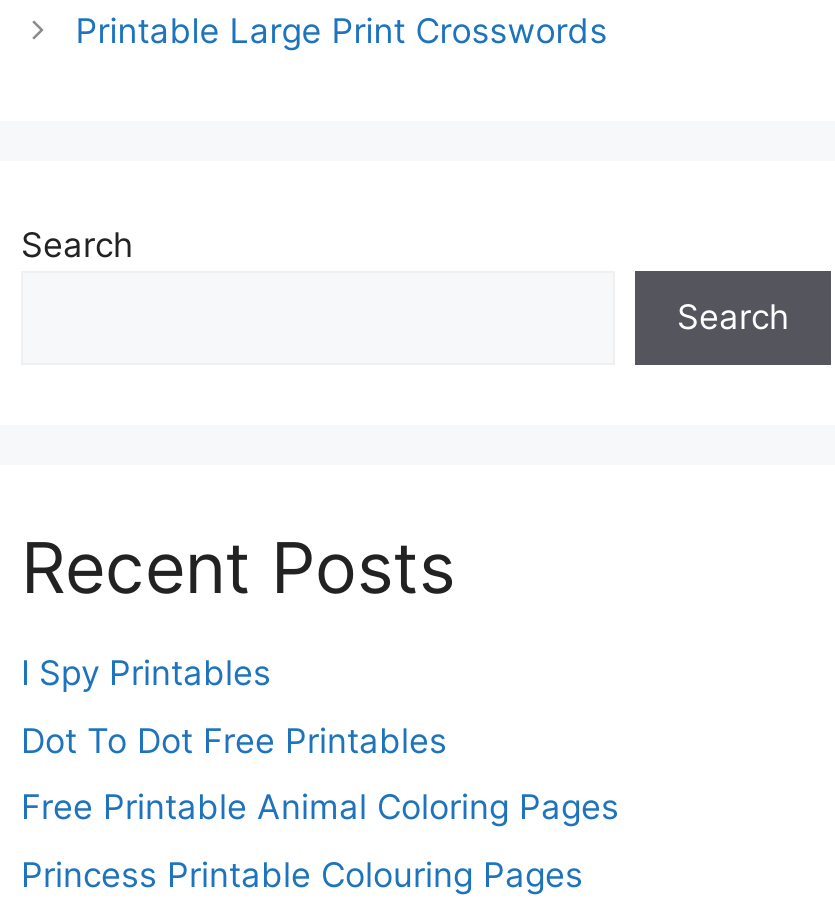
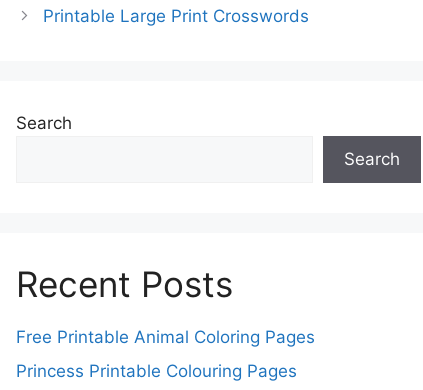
[21,653,447,760] I Spy Printables | Dot To Dot Free Printables -> none

